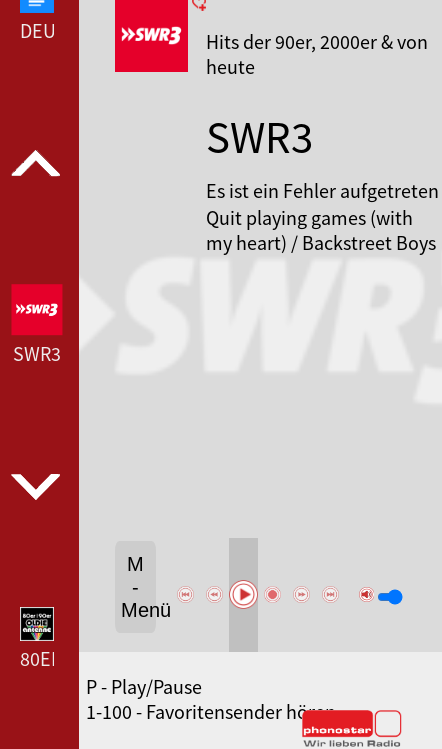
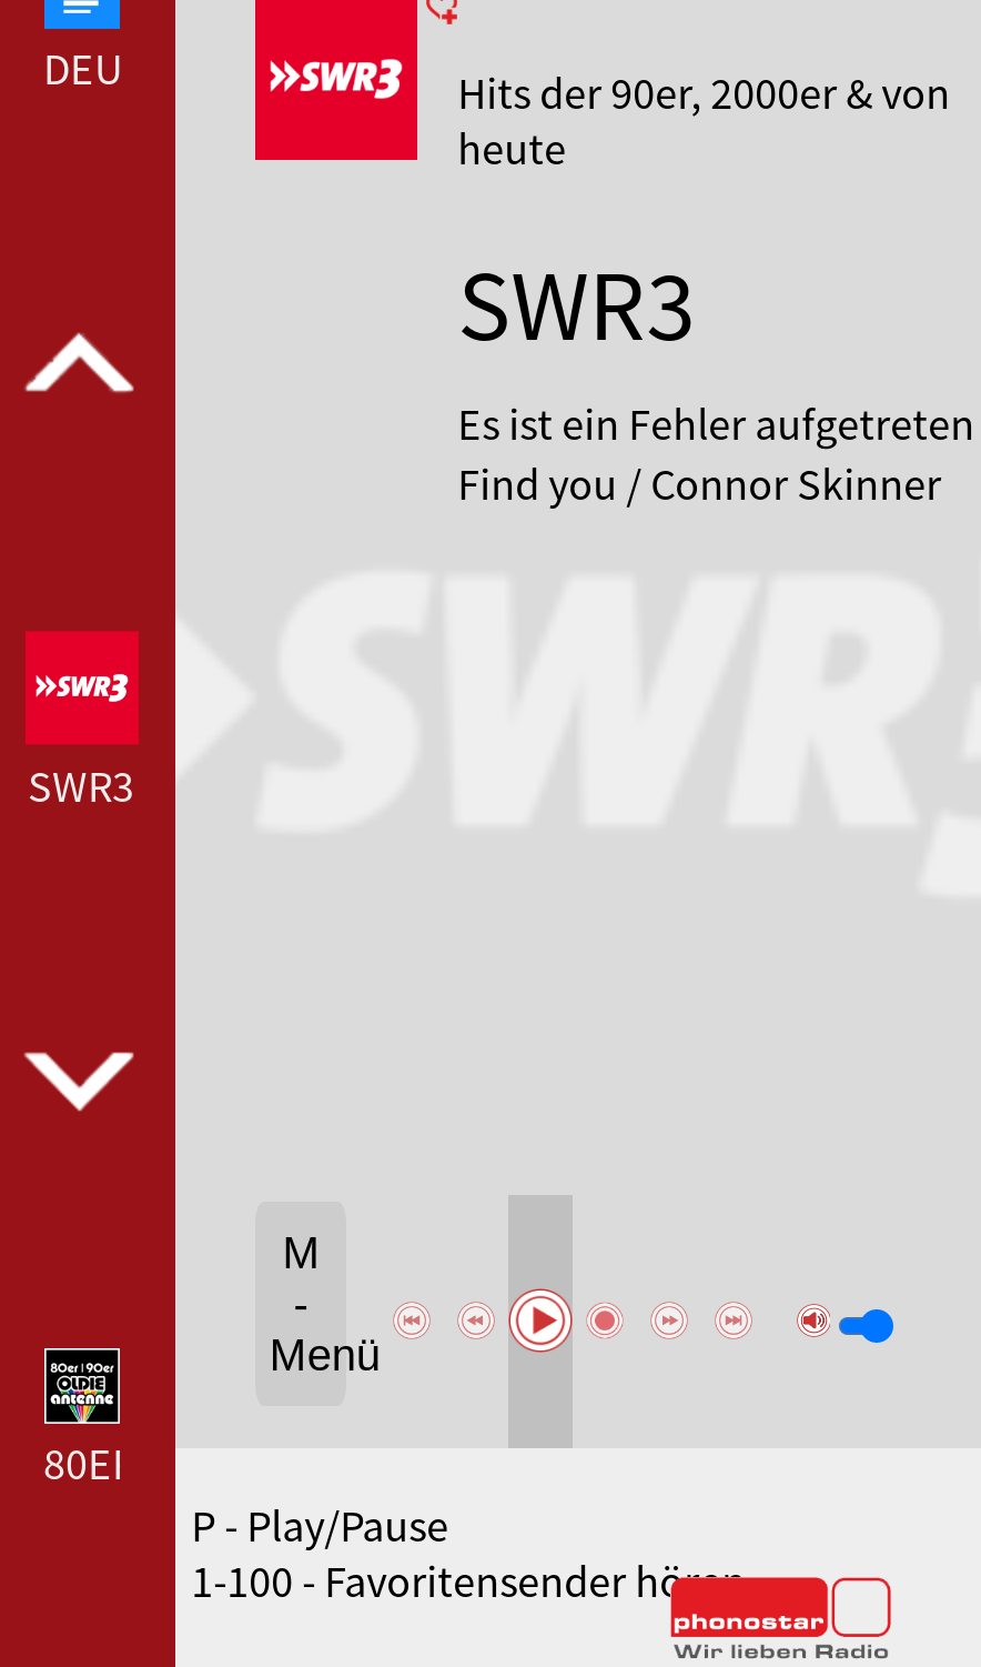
[206,205,436,255] Quit playing games (with | my heart) / Backstreet Boys -> [457,455,941,511] Find you / Connor Skinner

